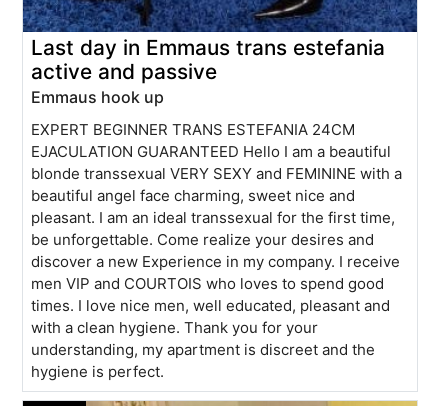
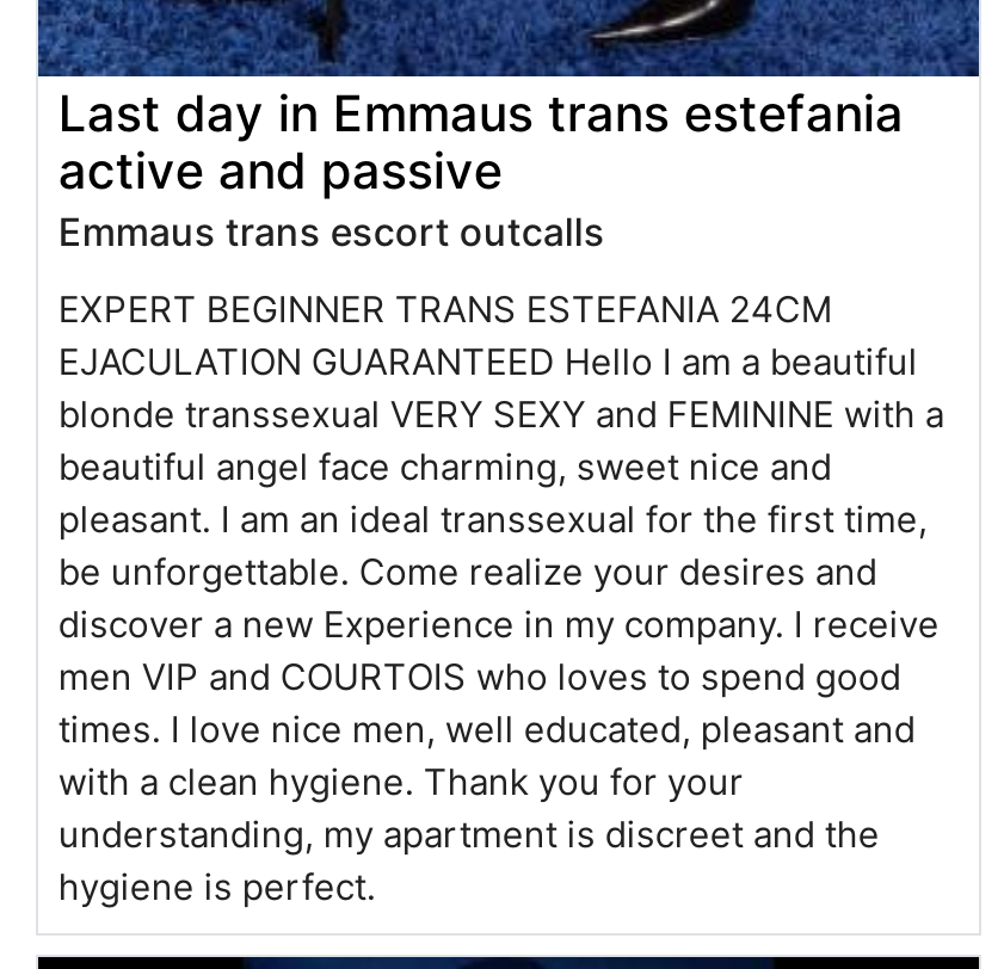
[31,87,164,107] Emmaus hook up -> [58,207,605,255] Emmaus trans escort outcalls

